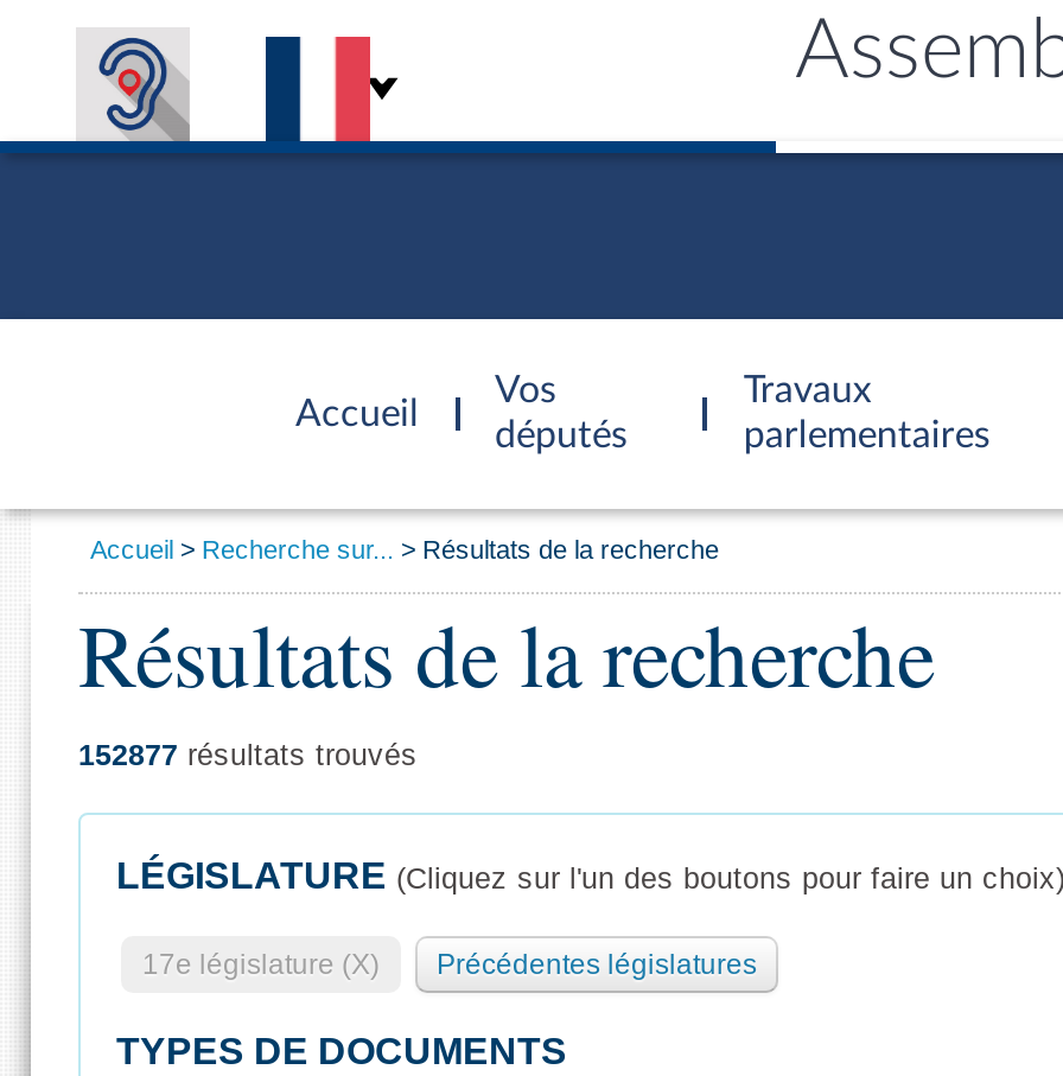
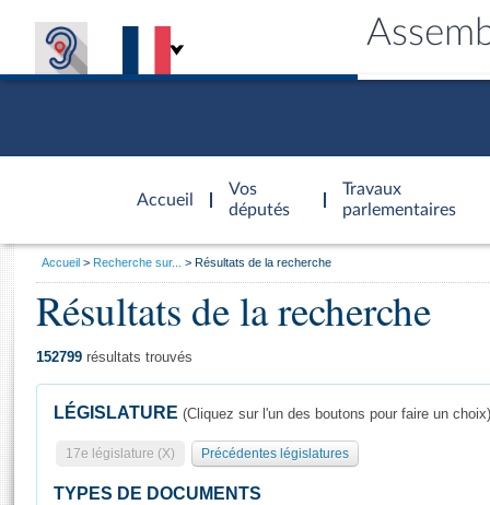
[78,739,418,772] 152877 résultats trouvés -> [36,350,192,365] 152799 résultats trouvés

